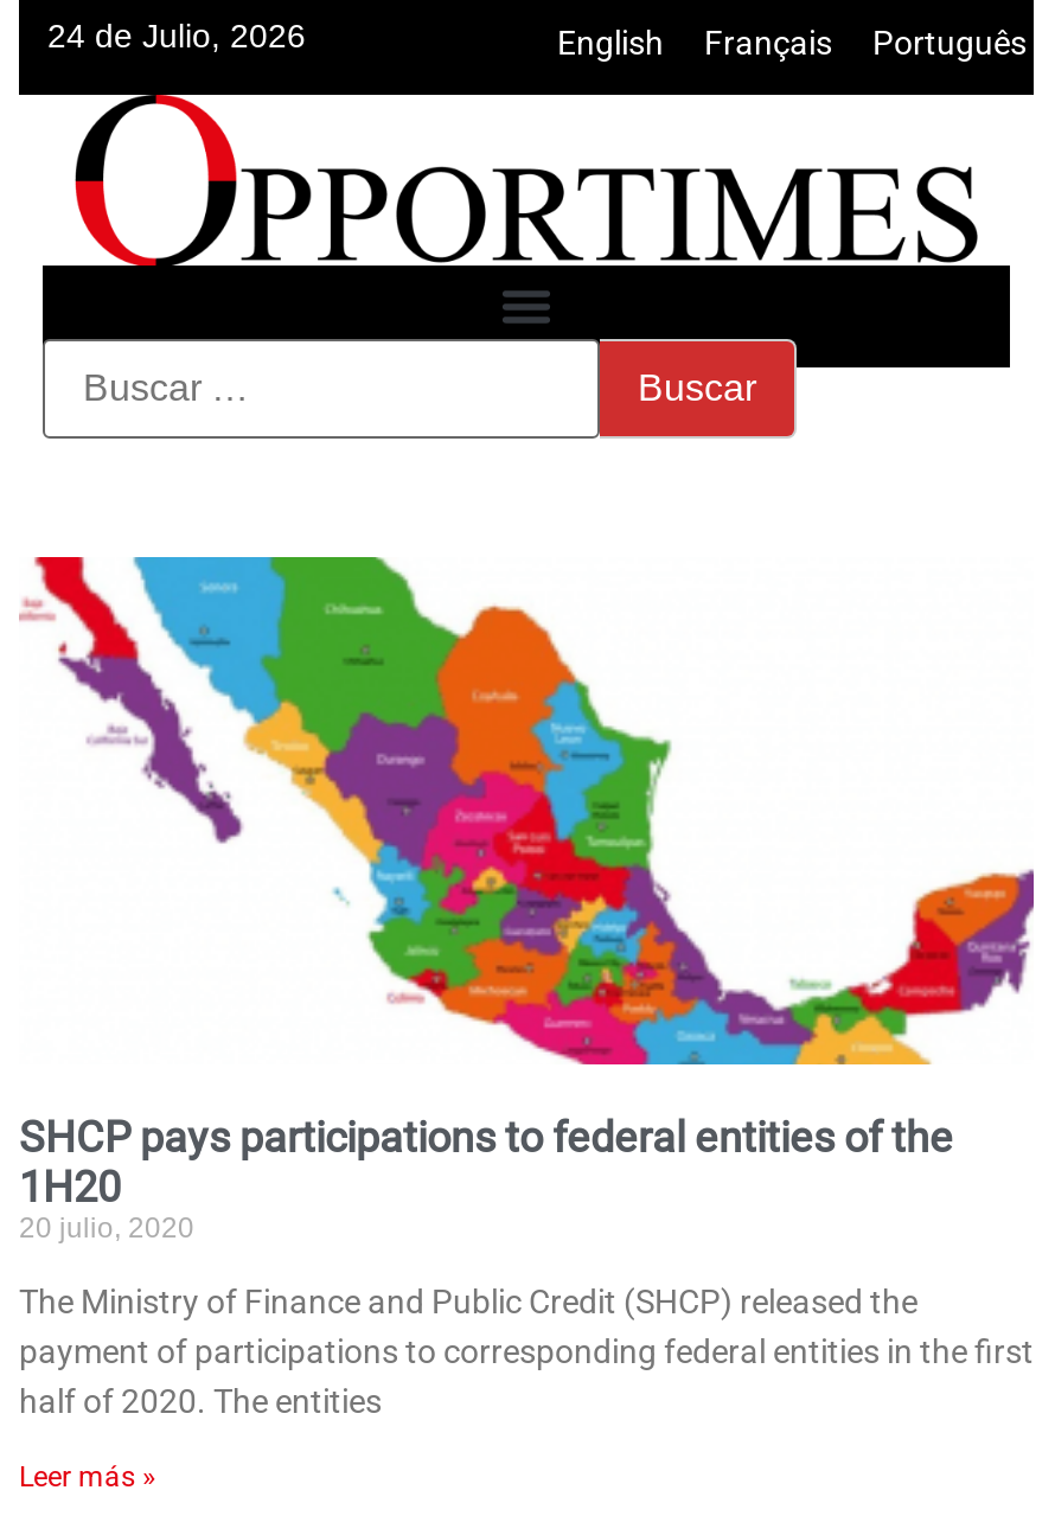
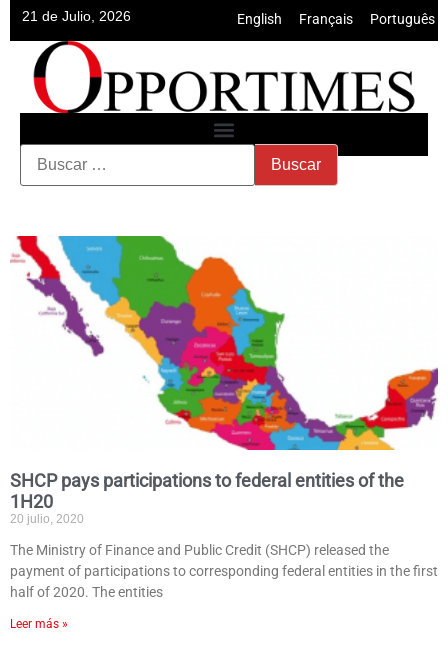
[47,17,306,55] 24 de Julio, 2026 -> [22,8,131,24] 21 de Julio, 2026

